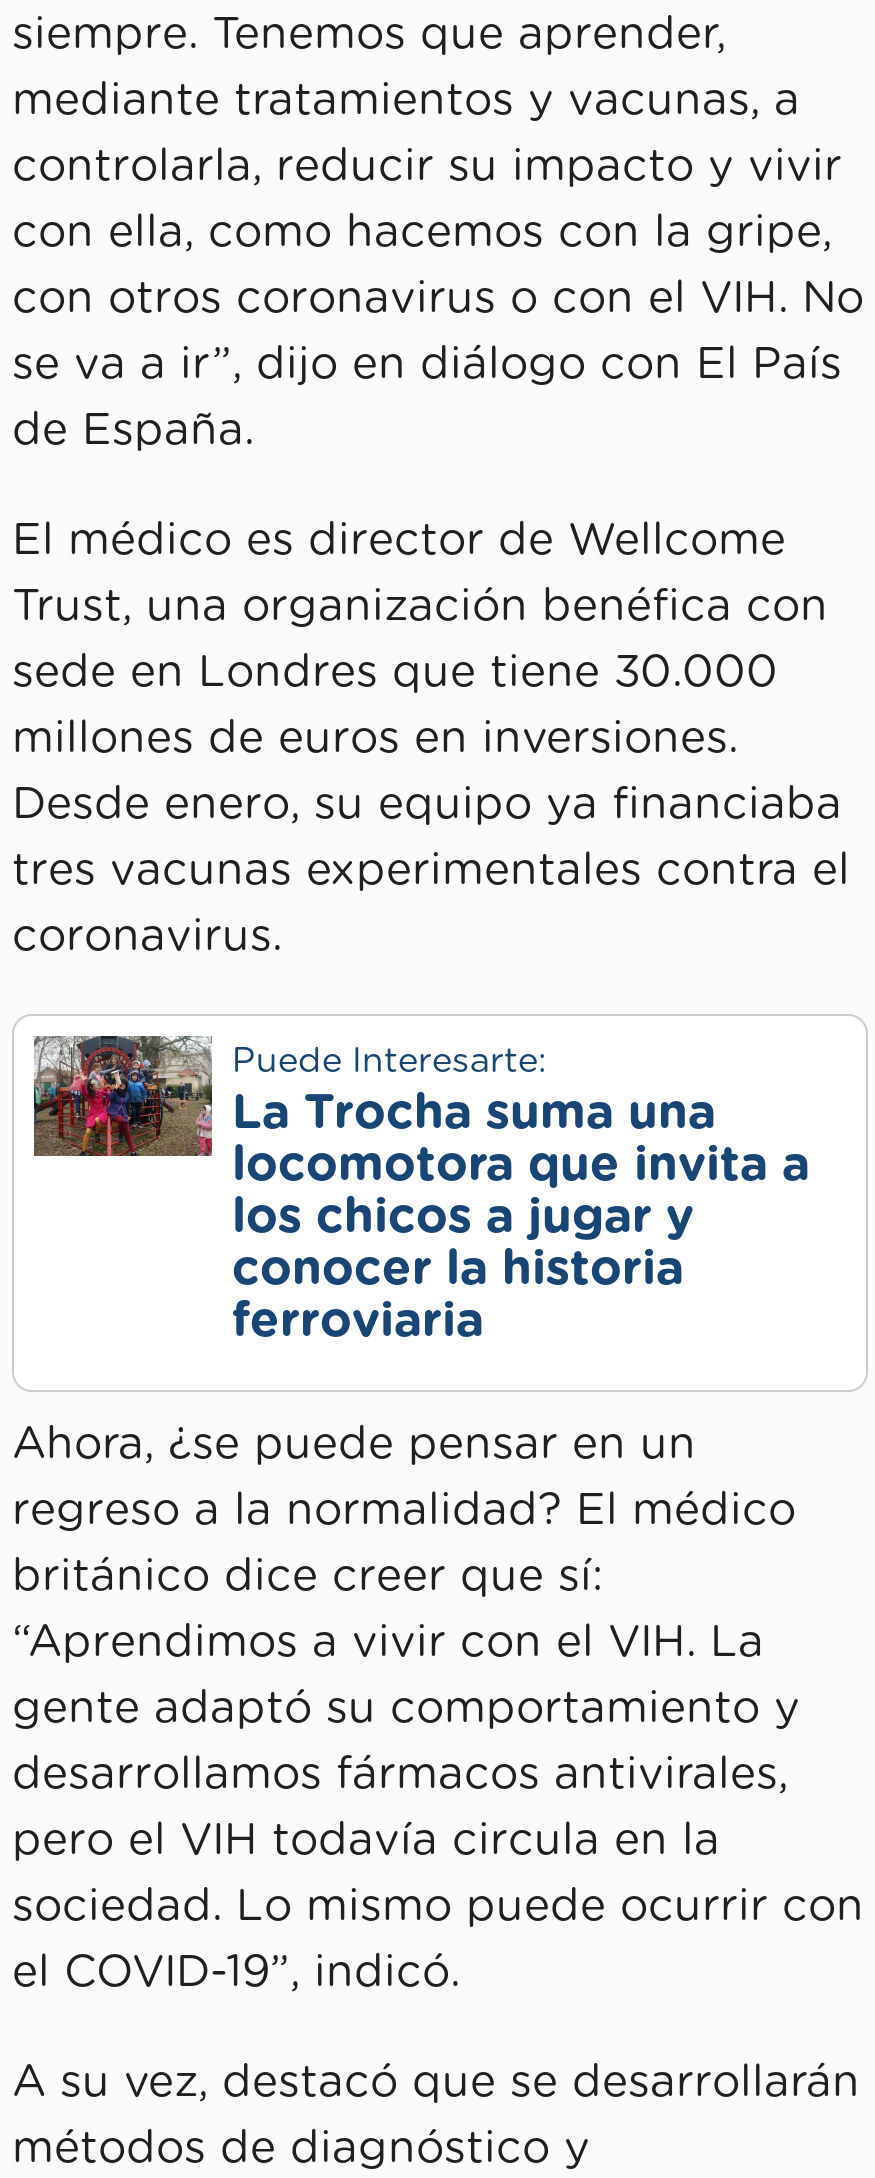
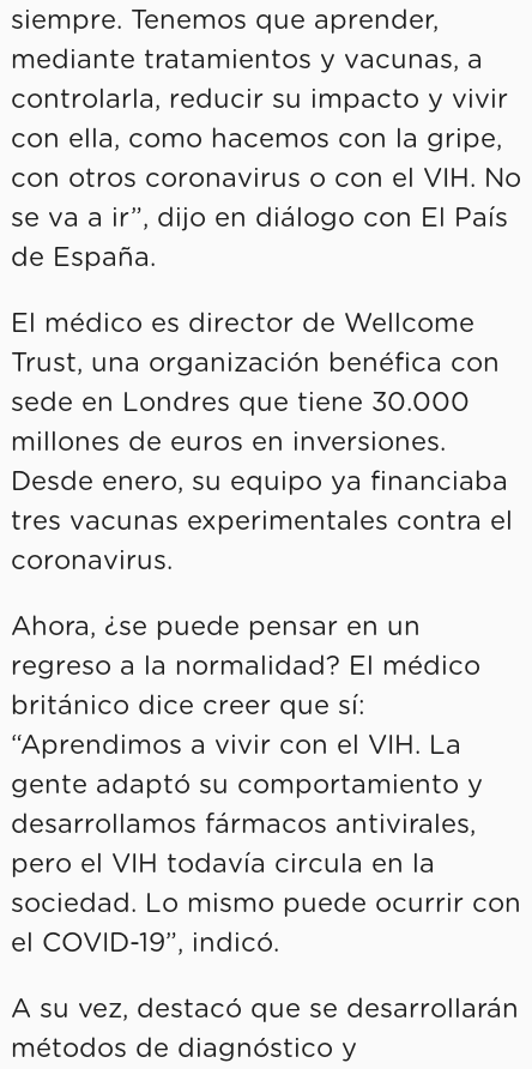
[32,1034,810,1346] [image] | Puede Interesarte: | La Trocha suma una | locomotora que invita a | los chicos a jugar y | conocer la historia | ferroviaria -> none

